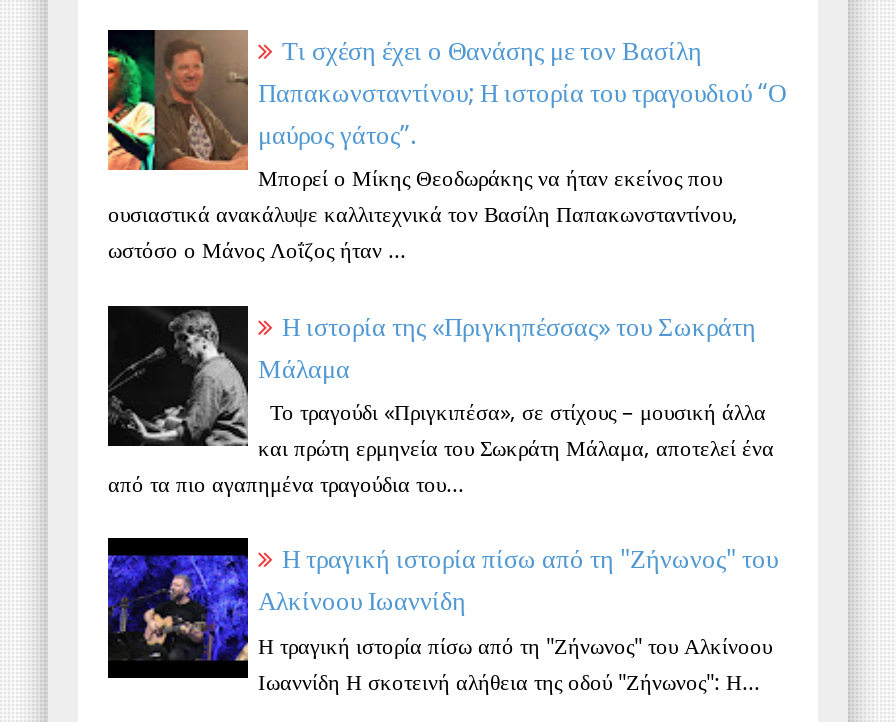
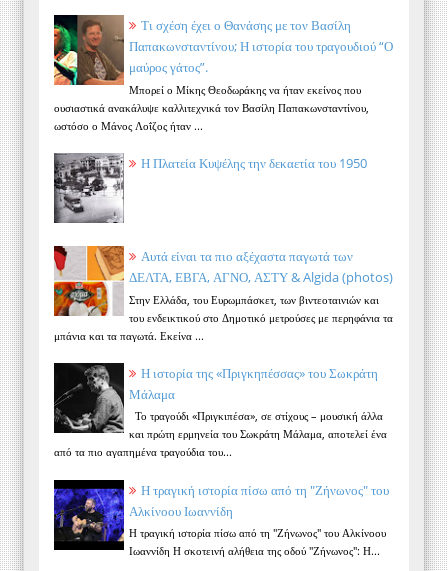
none -> [53,245,393,343] [image] | Αυτά είναι τα πιο αξέχαστα παγωτά των | ΔΕΛΤΑ, ΕΒΓΑ, ΑΓΝΟ, ΑΣΤΥ & Algida (photos) | Στην Ελλάδα, του Ευρωμπάσκετ, των βιντεοταινιών και | του ενδεικτικού στο Δημοτικό μετρούσες με περηφάνια τα | μπάνια και τα παγωτά. Εκείνα ...
none -> [54,153,367,223] [image] | Η Πλατεία Κυψέλης την δεκαετία του 1950

